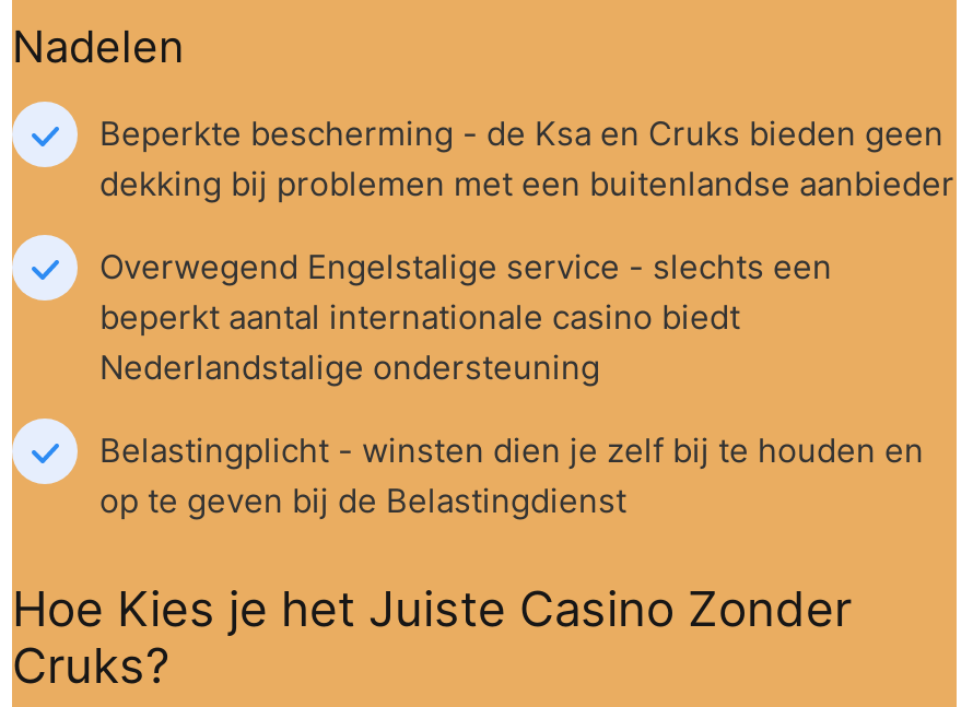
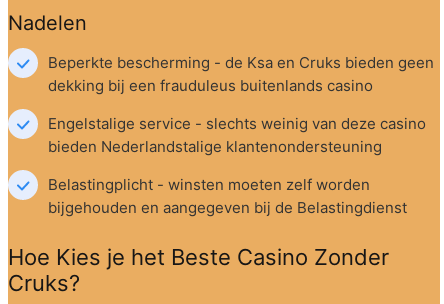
[99,163,954,204] dekking bij problemen met een buitenlandse aanbieder -> [48,76,373,95] dekking bij een frauduleus buitenlands casino
[99,246,832,388] Overwegend Engelstalige service - slechts een | beperkt aantal internationale casino biedt | Nederlandstalige ondersteuning -> [48,114,426,156] Engelstalige service - slechts weinig van deze casino | bieden Nederlandstalige klantenondersteuning
[99,429,924,521] Belastingplicht - winsten dien je zelf bij te houden en | op te geven bij de Belastingdienst -> [48,175,407,217] Belastingplicht - winsten moeten zelf worden | bijgehouden en aangegeven bij de Belastingdienst
[12,580,852,637] Hoe Kies je het Juiste Casino Zonder -> [8,244,389,270] Hoe Kies je het Beste Casino Zonder

